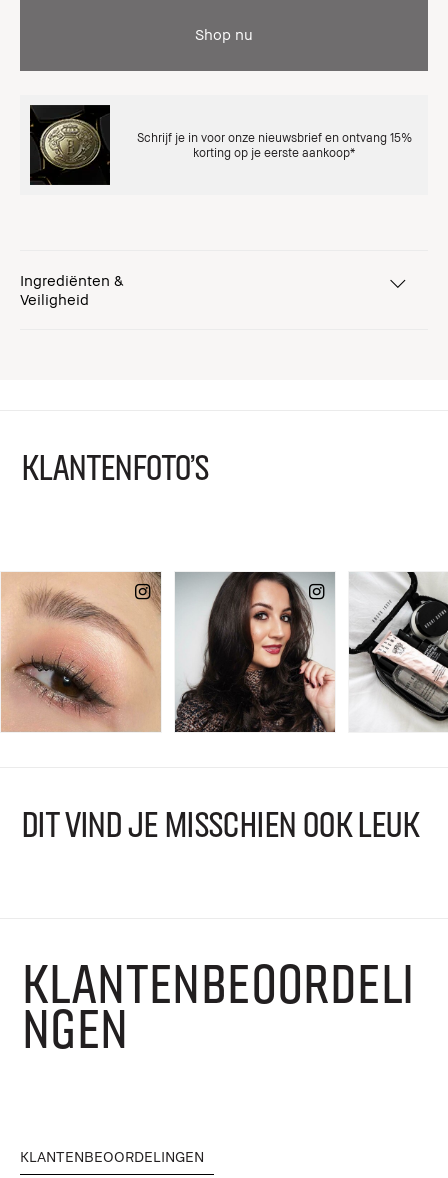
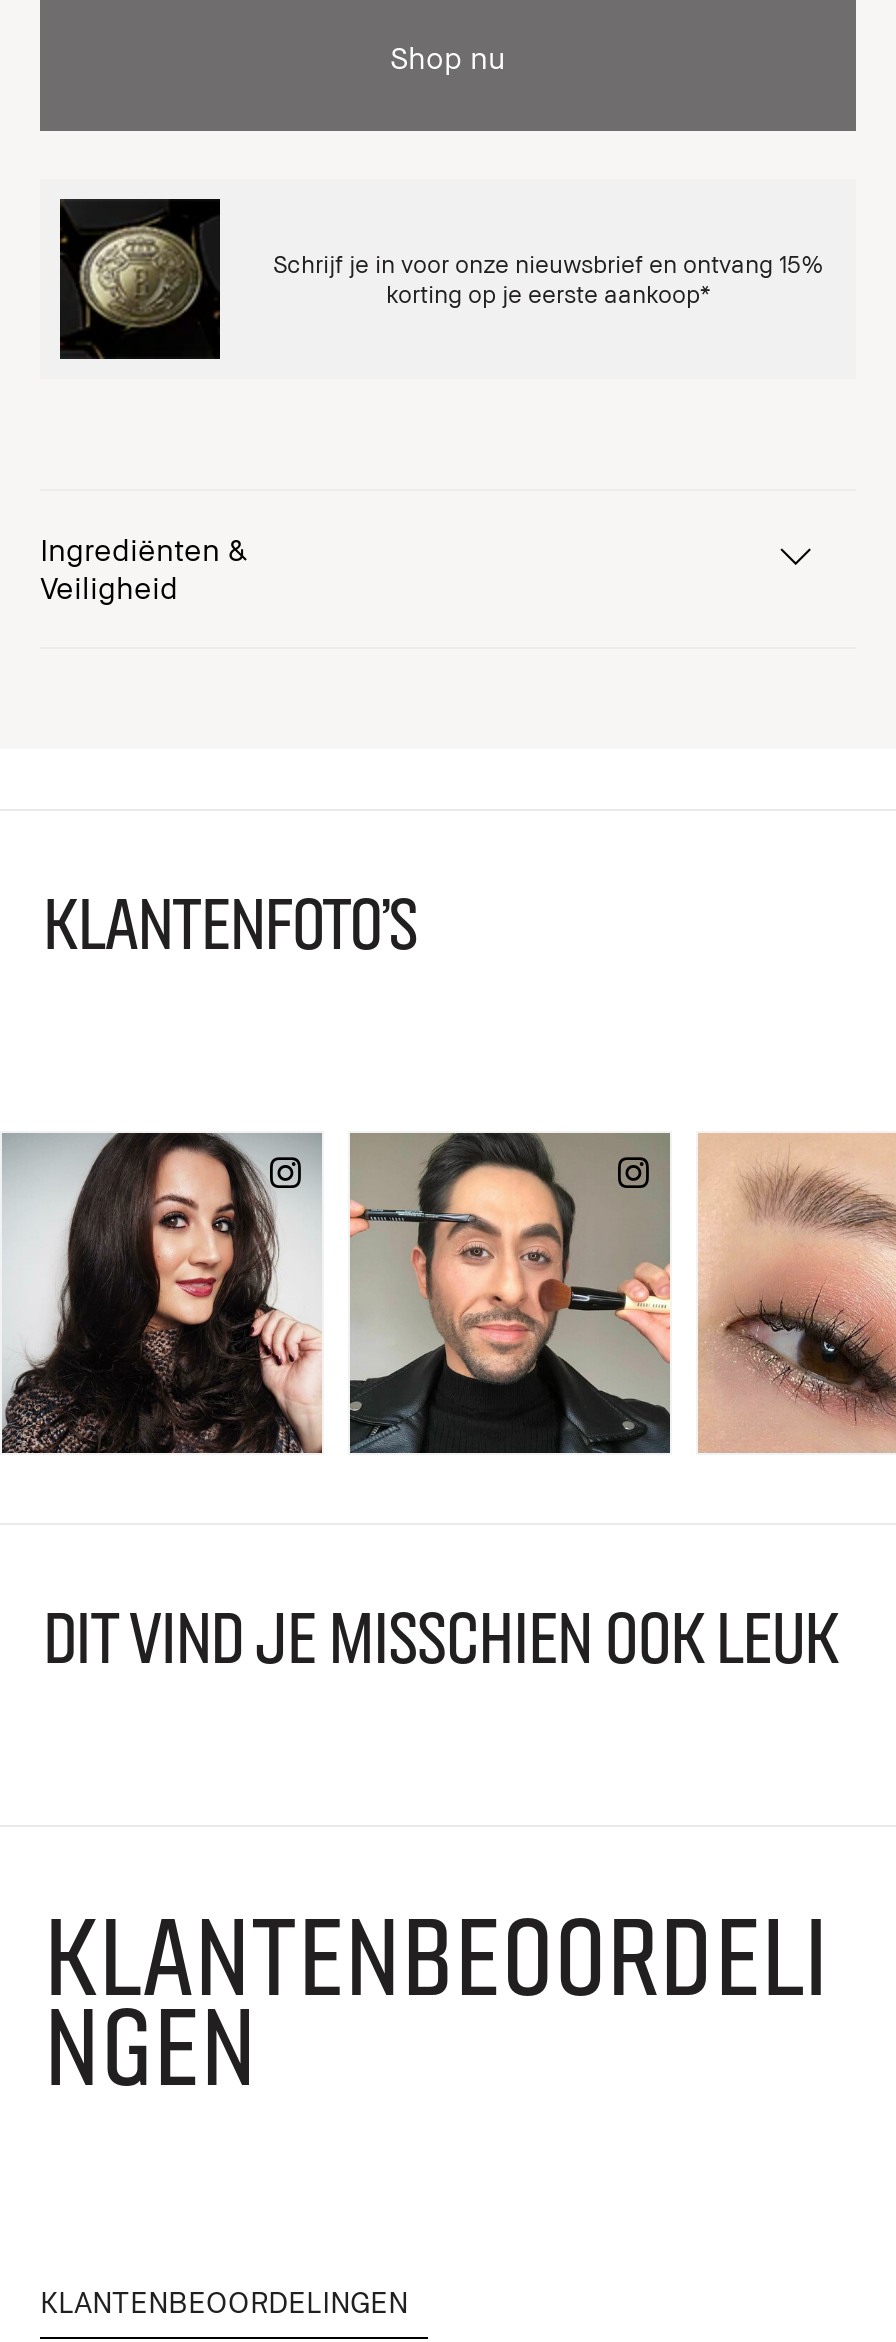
[3,572,161,732] [image] -> [6,1131,322,1455] [image]
[175,572,336,732] [image] -> [348,1131,672,1453] [image]
[348,571,445,731] [image] -> [696,1133,890,1453] [image]

